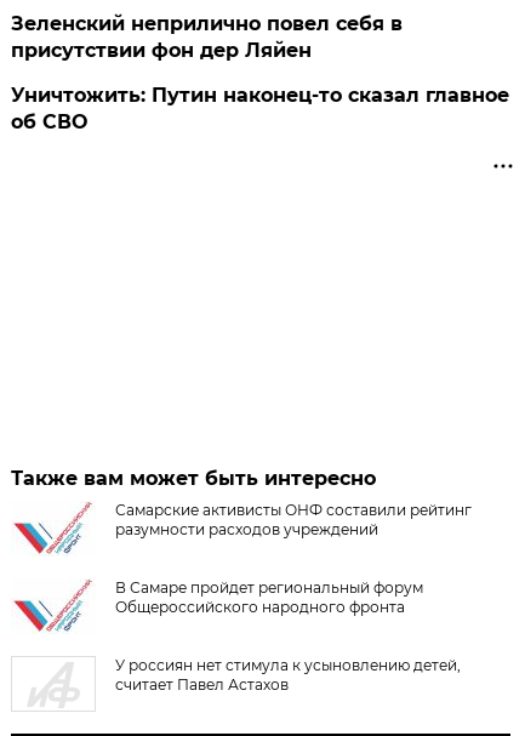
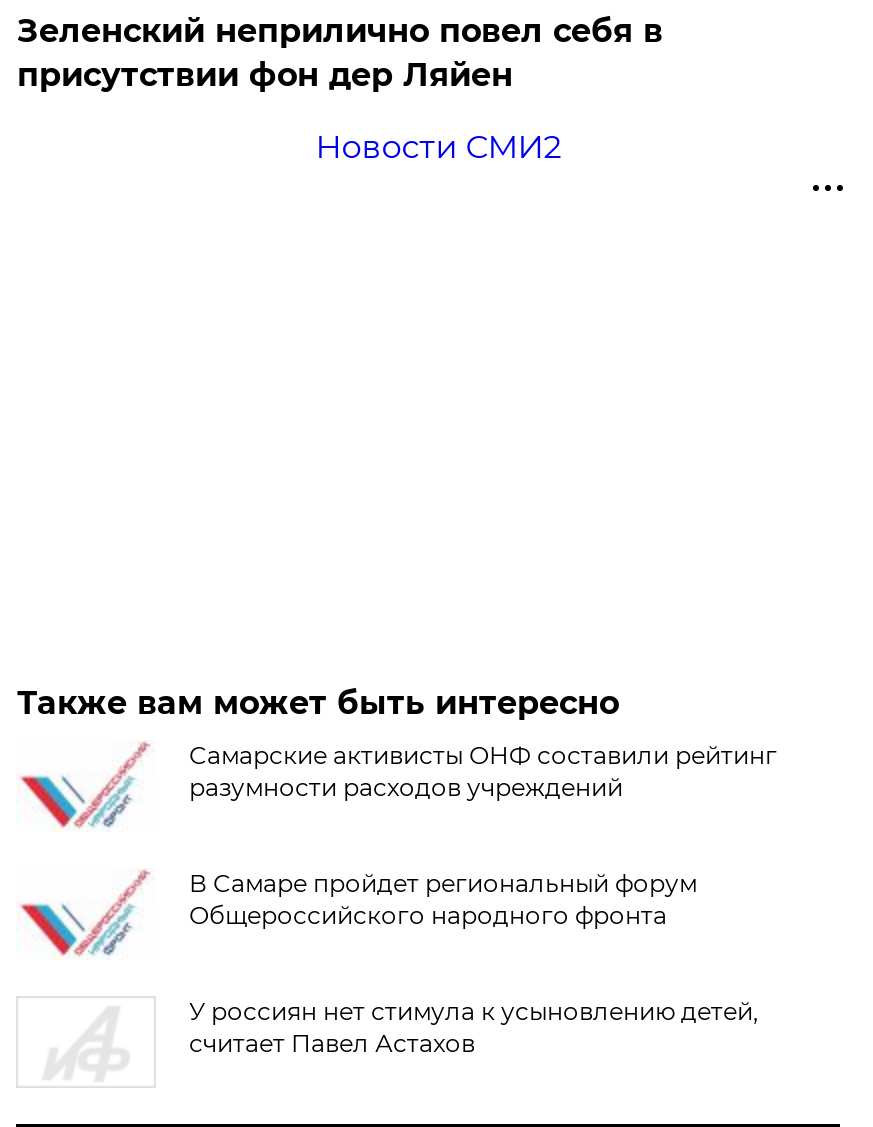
[11,84,510,133] Уничтожить: Путин наконец-то сказал главное | об СВО -> [315,128,561,166] Новости СМИ2

